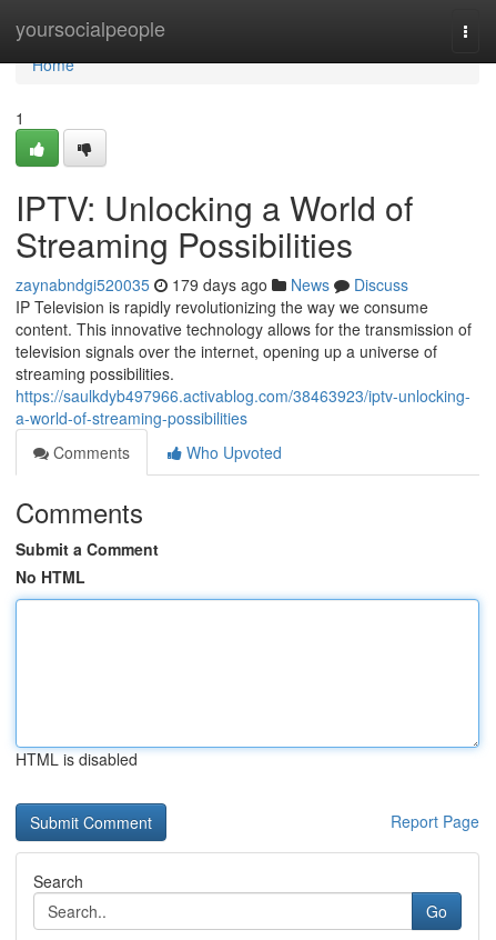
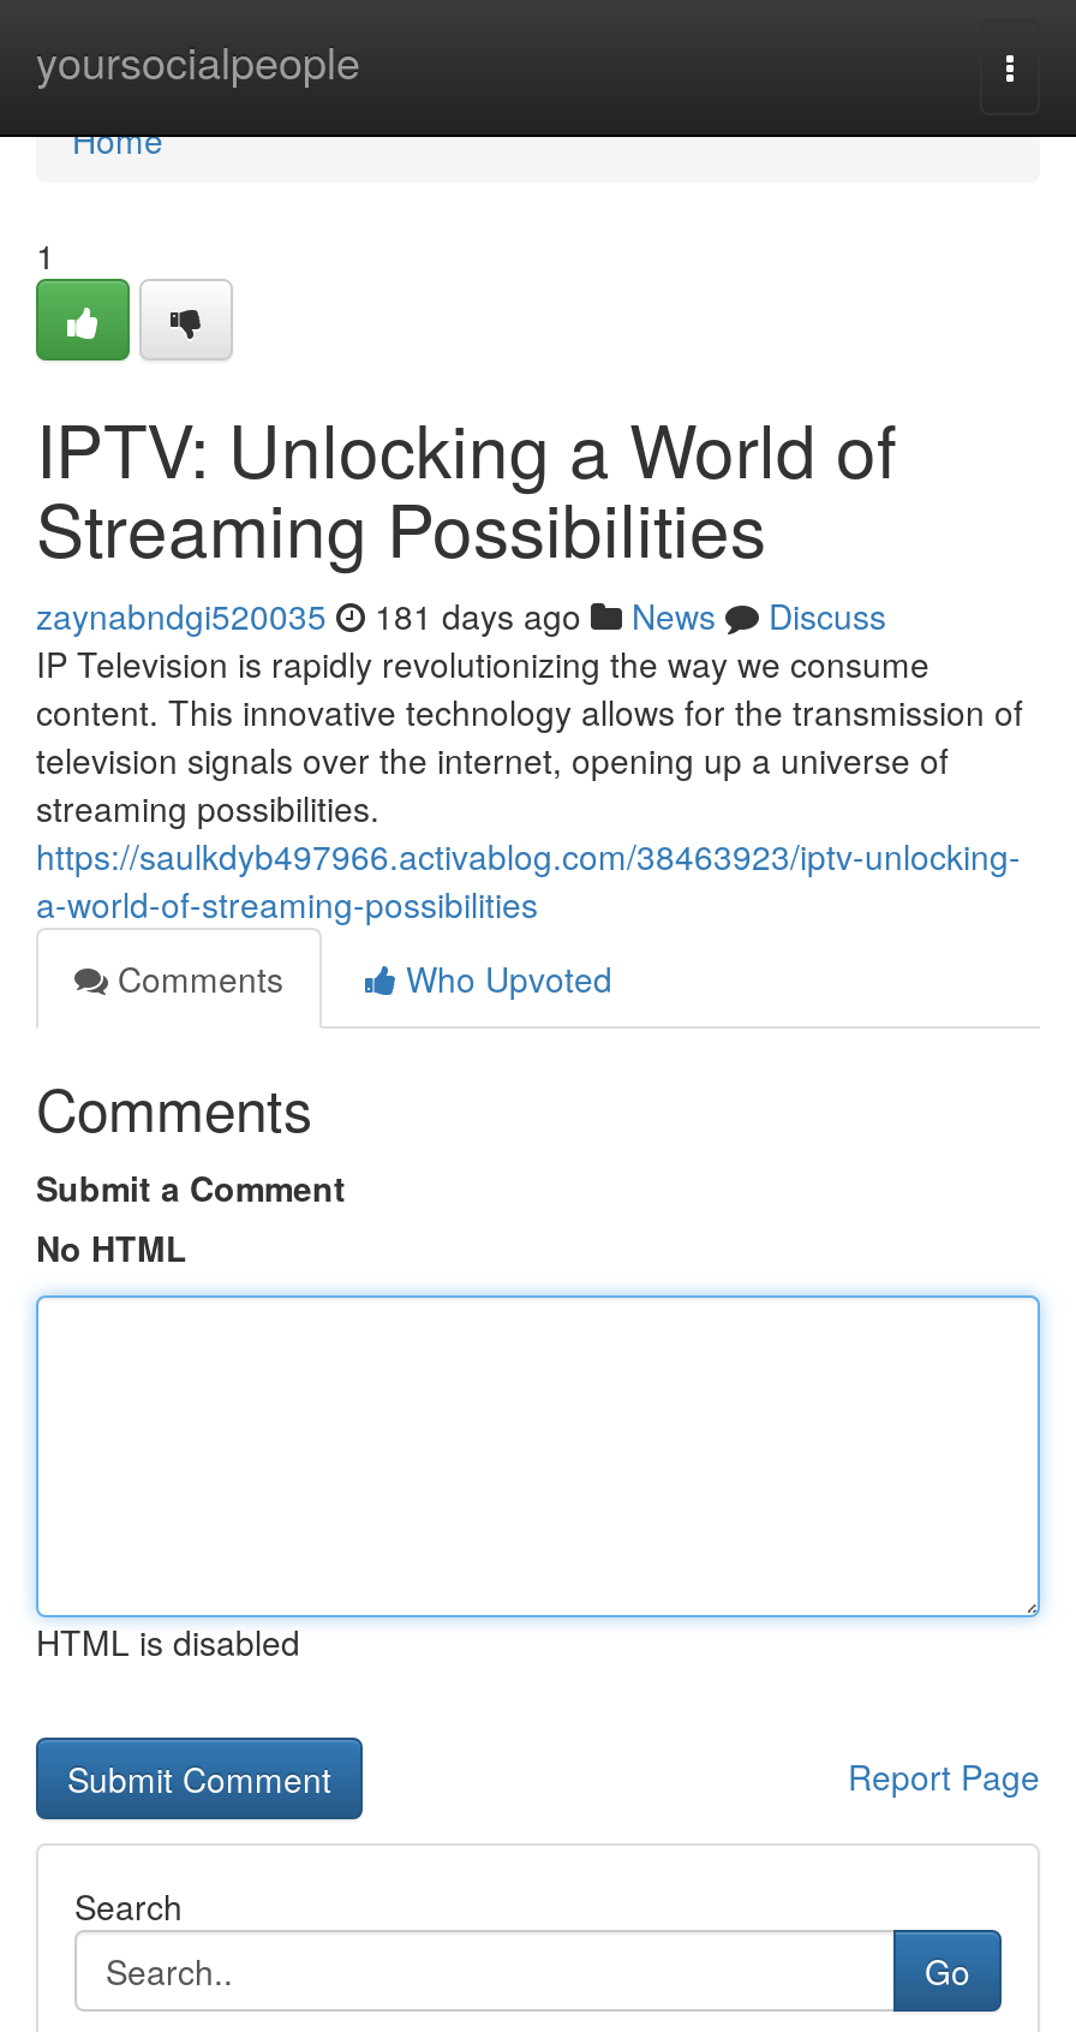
[16,273,408,296] zaynabndgi520035 179 days ago News Discuss -> [36,591,886,639] zaynabndgi520035 181 days ago News Discuss

